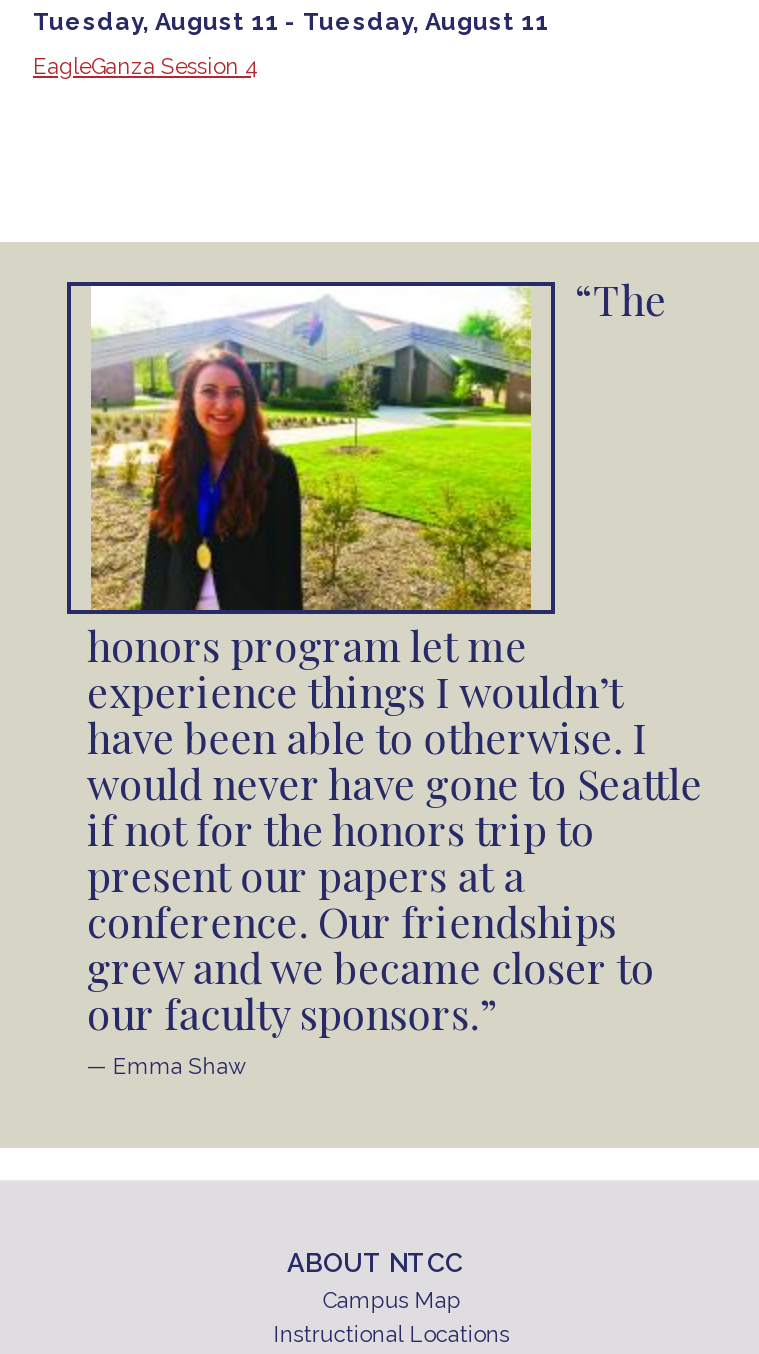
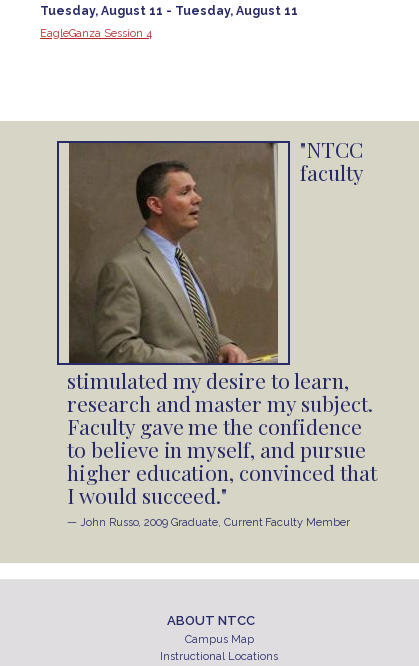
[91,270,667,602] [image] | “The -> [68,135,363,290] [image] | "NTCC | faculty
[87,616,702,1080] honors program let me | experience things I wouldn’t | have been able to otherwise. I | would never have gone to Seattle | if not for the honors trip to | present our papers at a | conference. Our friendships | grew and we became closer to | our faculty sponsors.” | — Emma Shaw -> [67,366,377,529] stimulated my desire to learn, | research and master my subject. | Faculty gave me the confidence | to believe in myself, and pursue | higher education, convinced that | I would succeed." | — John Russo, 2009 Graduate, Current Faculty Member

